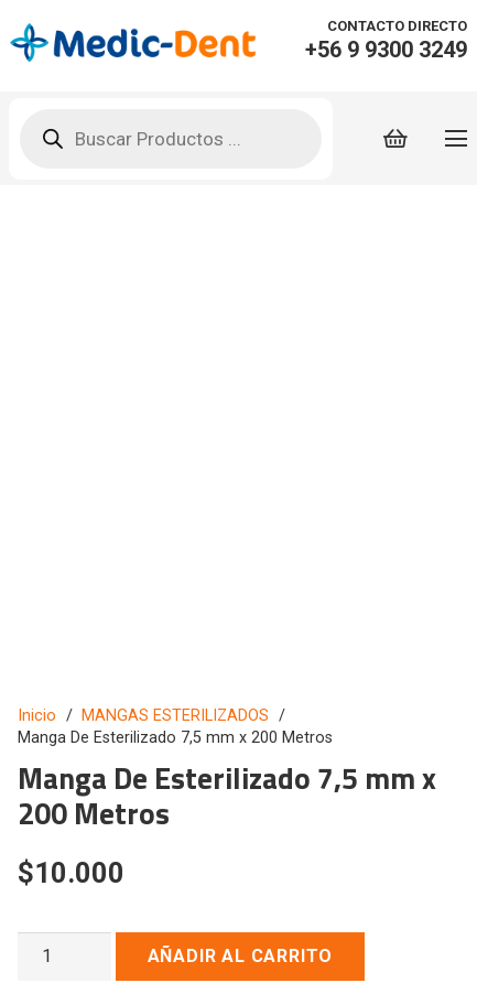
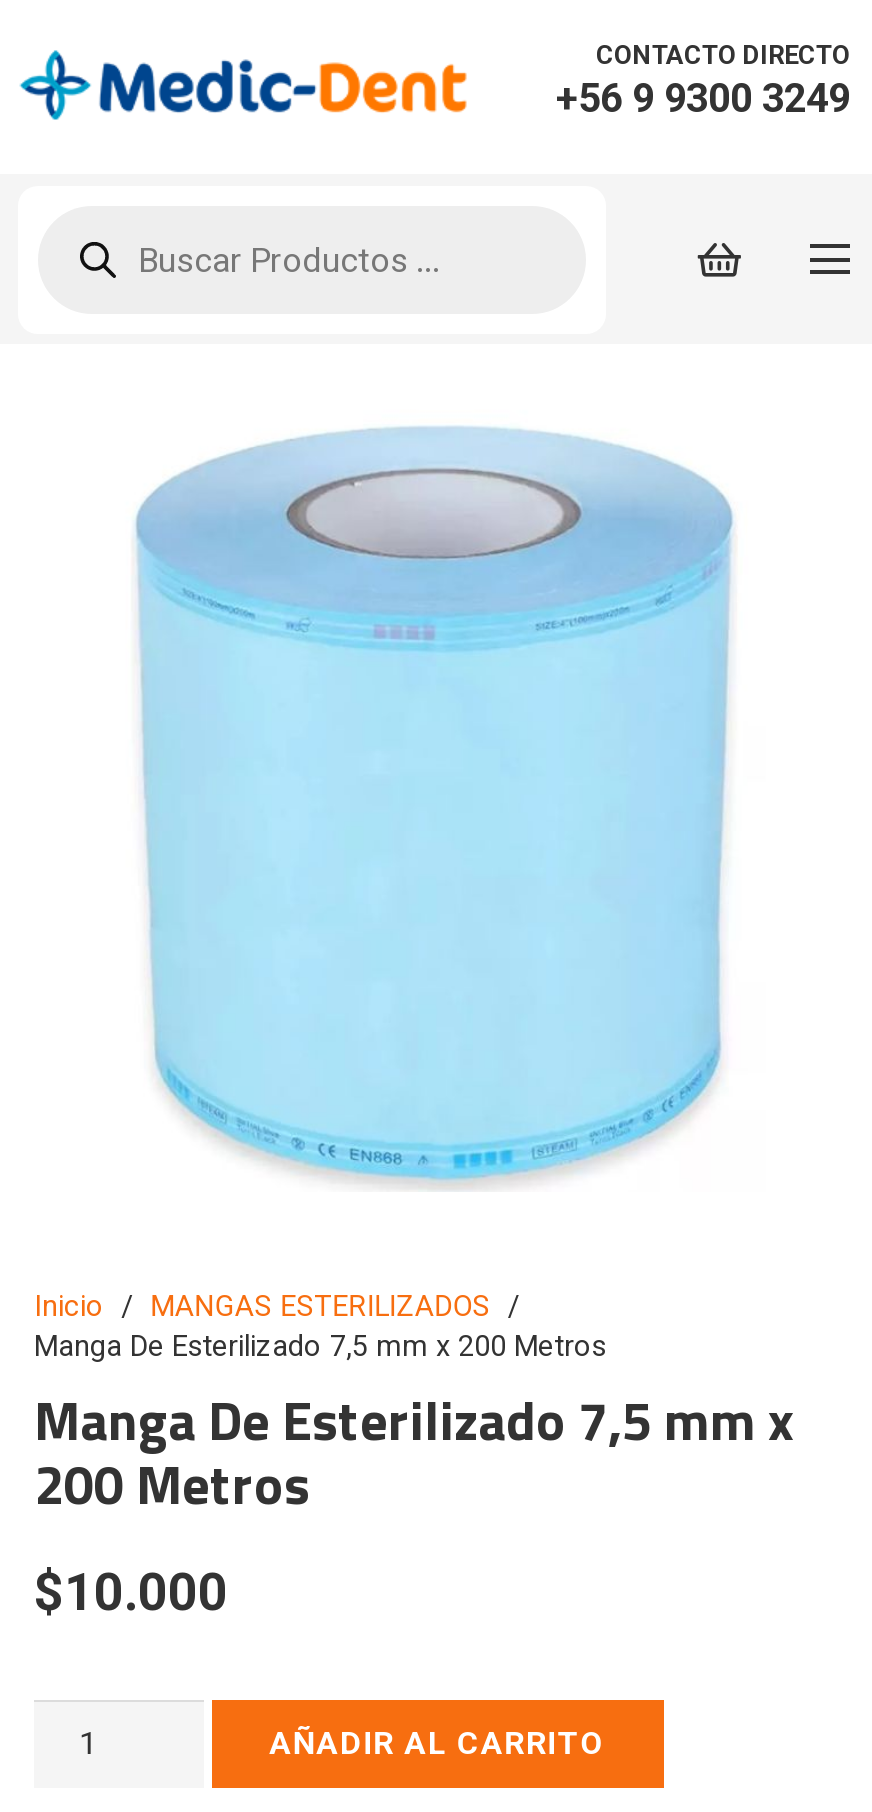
none -> [134,426,734,1188] [image]

